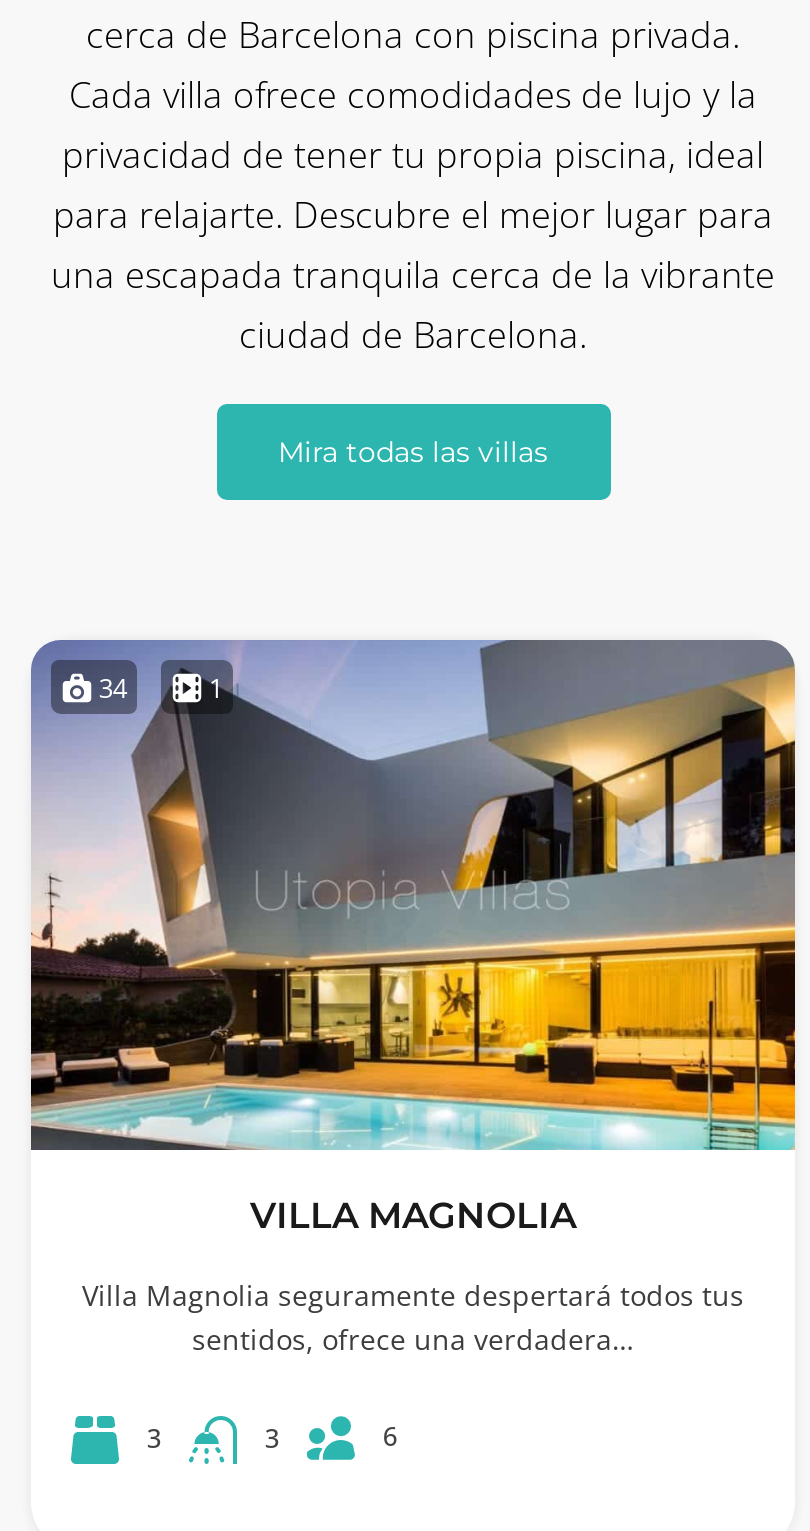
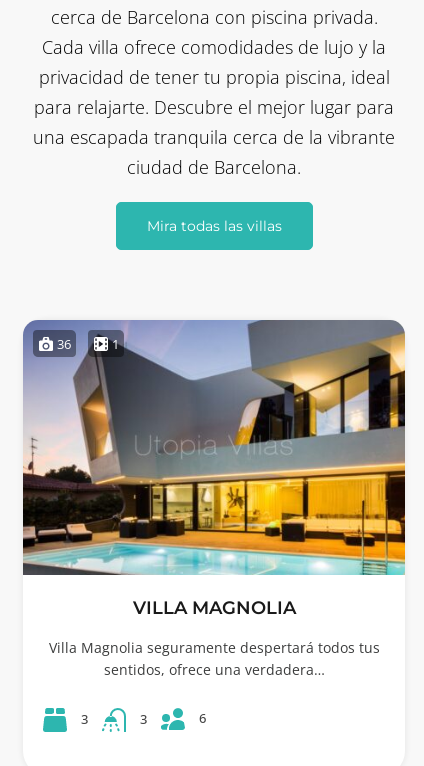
[99,669,127,705] 34 -> [57,335,71,353] 36

